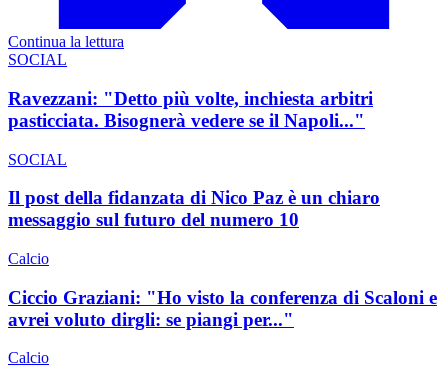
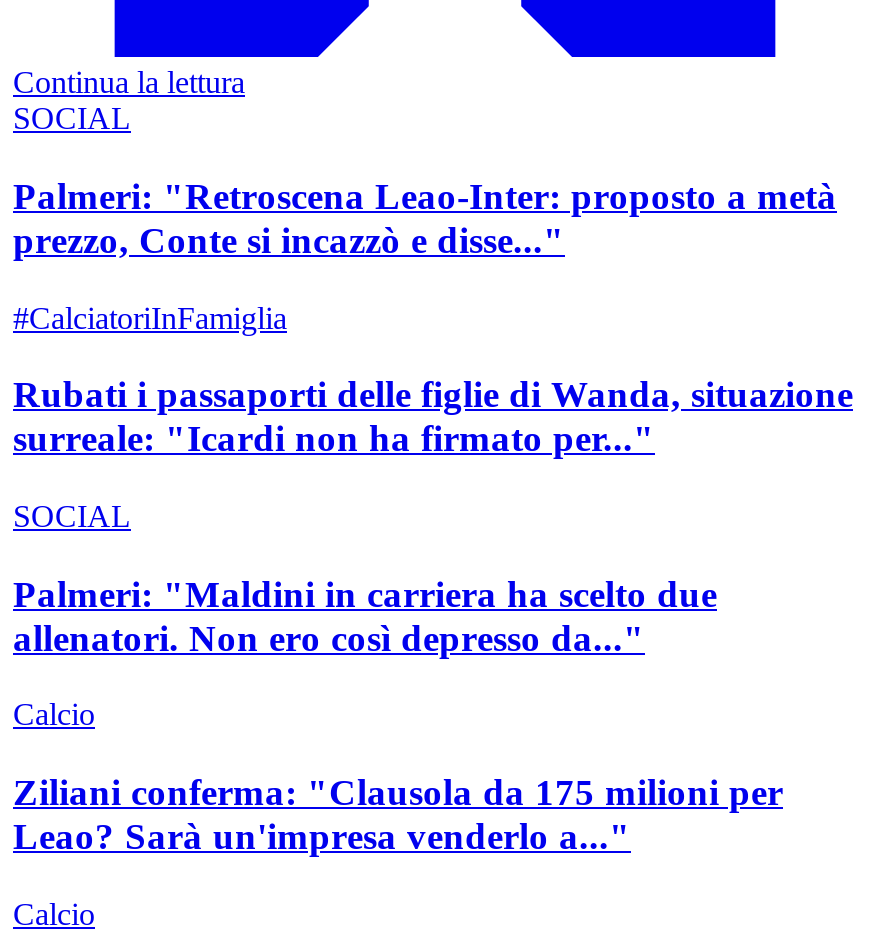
[8,88,373,131] Ravezzani: "Detto più volte, inchiesta arbitri | pasticciata. Bisognerà vedere se il Napoli..." -> [13,175,853,459] Palmeri: "Retroscena Leao-Inter: proposto a metà | prezzo, Conte si incazzò e disse..." | #CalciatoriInFamiglia | Rubati i passaporti delle figlie di Wanda, situazione | surreale: "Icardi non ha firmato per..."
[8,187,380,230] Il post della fidanzata di Nico Paz è un chiaro | messaggio sul futuro del numero 10 -> [13,572,717,658] Palmeri: "Maldini in carriera ha scelto due | allenatori. Non ero così depresso da..."
[8,287,437,330] Ciccio Graziani: "Ho visto la conferenza di Scaloni e | avrei voluto dirgli: se piangi per..." -> [13,771,783,857] Ziliani conferma: "Clausola da 175 milioni per | Leao? Sarà un'impresa venderlo a..."

